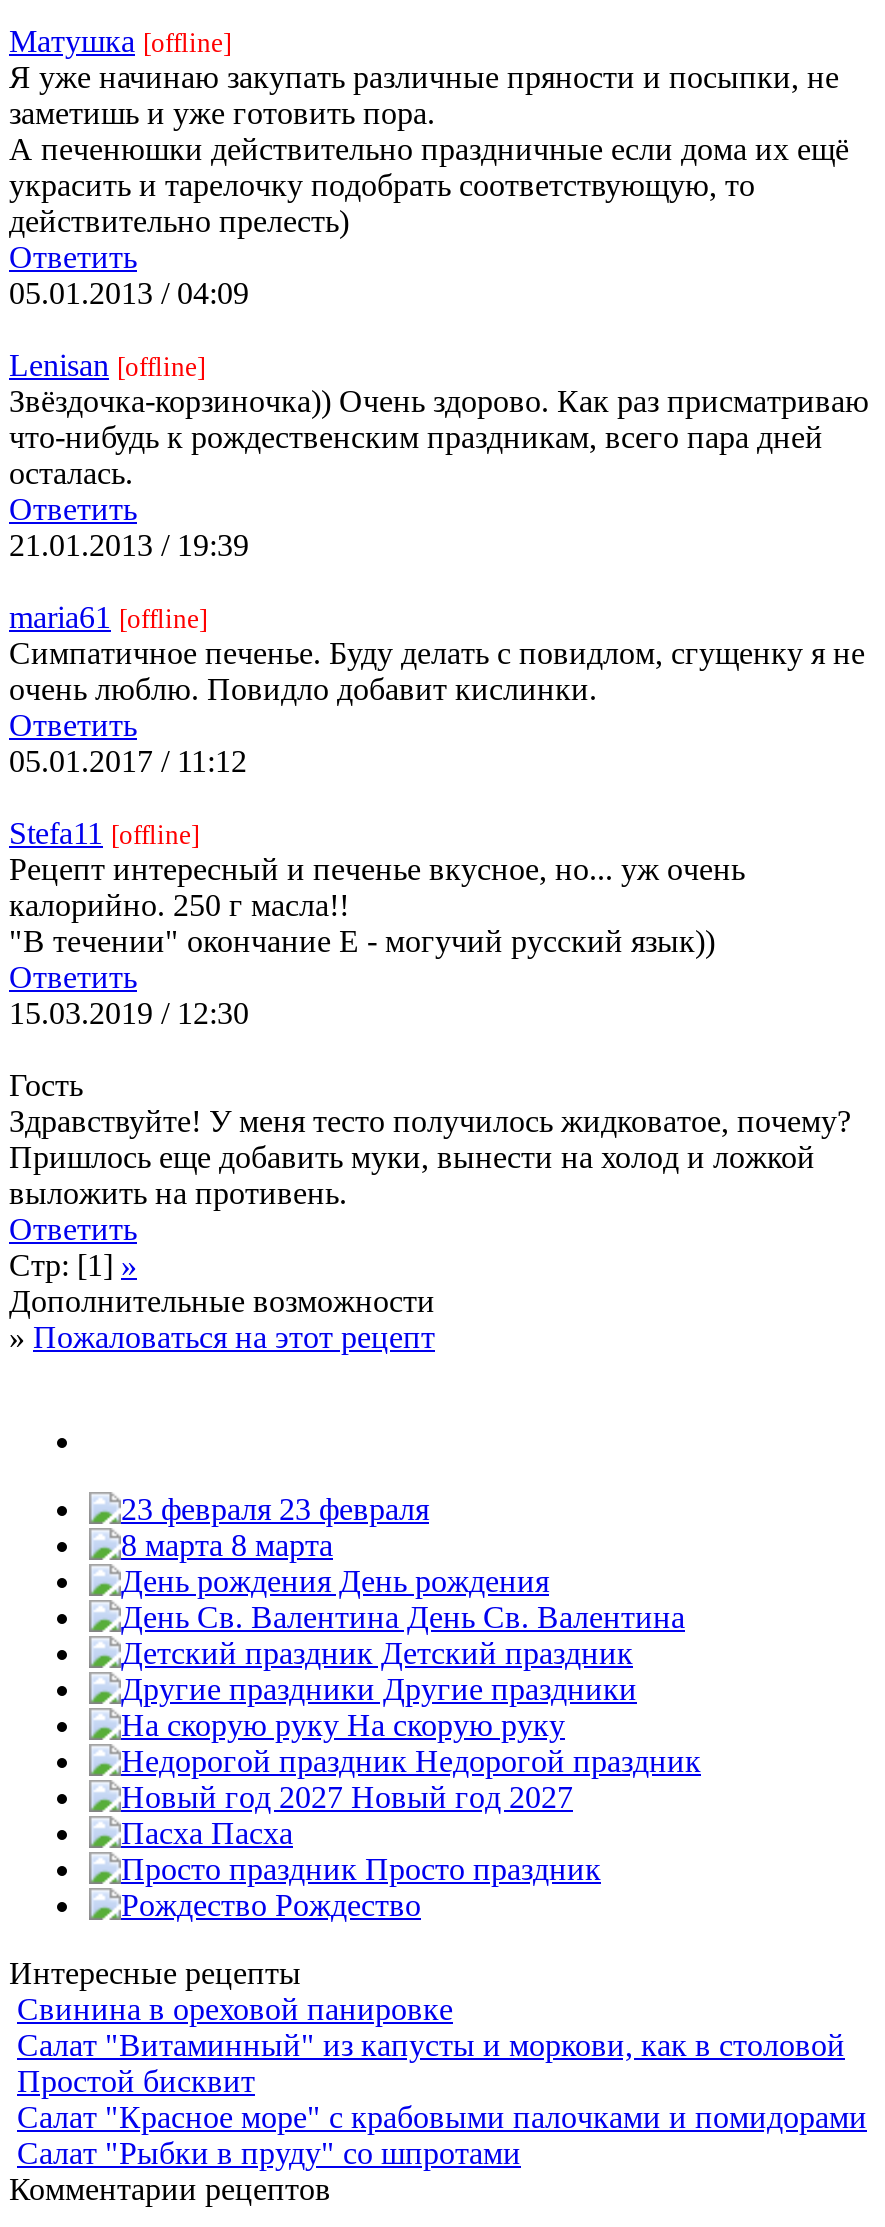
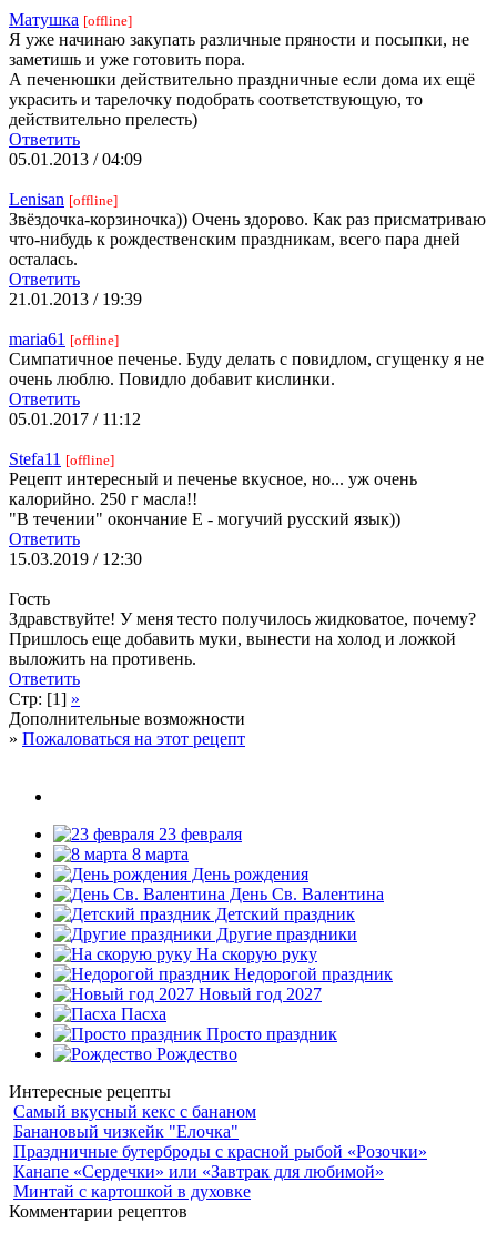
[17,1991,867,2169] Свинина в ореховой панировке | Салат "Витаминный" из капусты и моркови, как в столовой | Простой бисквит | Салат "Красное море" с крабовыми палочками и помидорами | Салат "Рыбки в пруду" со шпротами -> [13,1102,427,1200] Самый вкусный кекс с бананом | Банановый чизкейк "Елочка" | Праздничные бутерброды с красной рыбой «Розочки» | Канапе «Сердечки» или «Завтрак для любимой» | Минтай с картошкой в духовке

